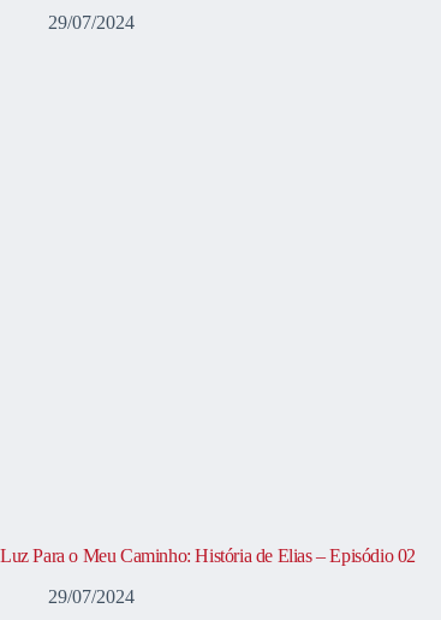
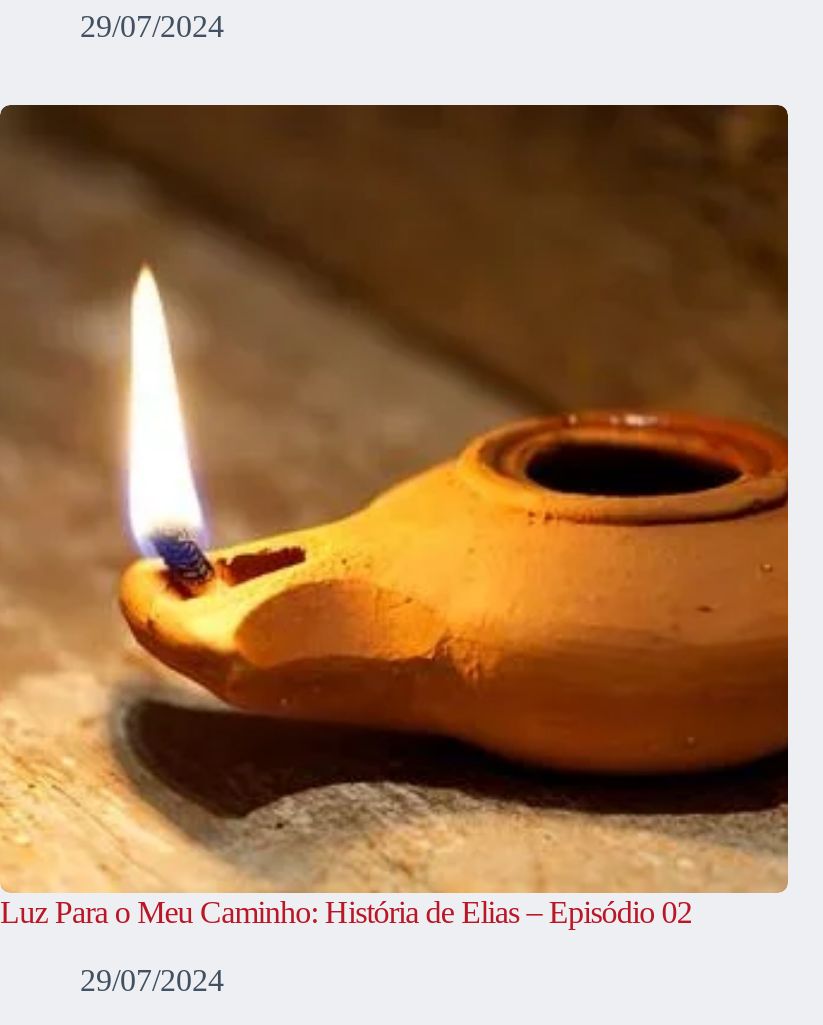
none -> [6,103,790,895] [image]

